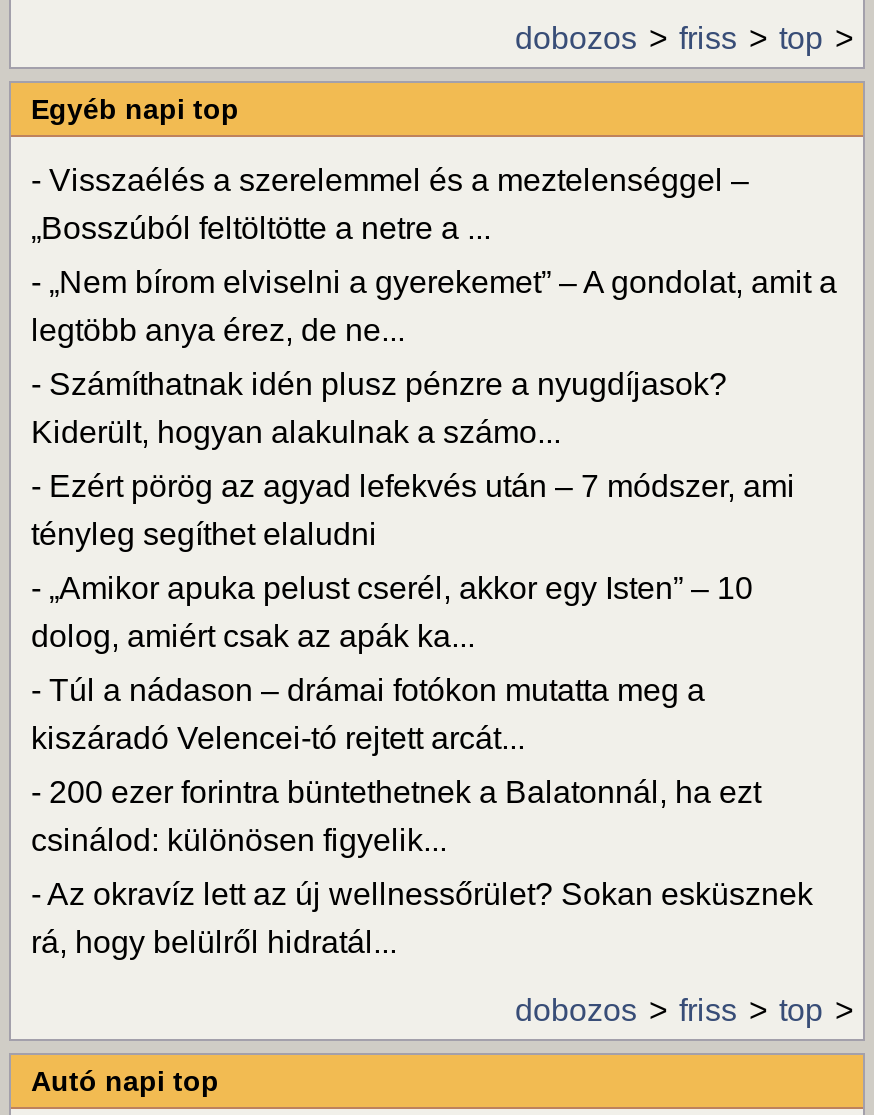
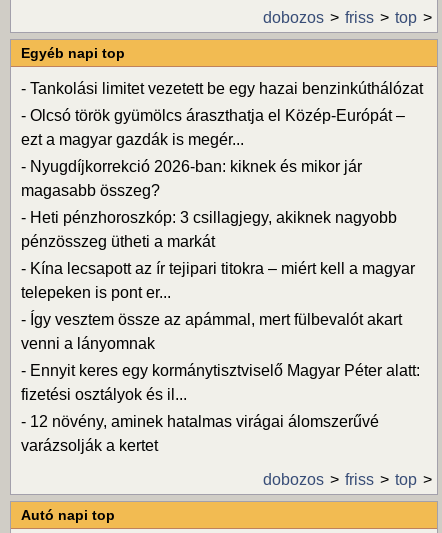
[31,163,749,245] - Visszaélés a szerelemmel és a meztelenséggel – | „Bosszúból feltöltötte a netre a ... -> [21,80,423,97] - Tankolási limitet vezetett be egy hazai benzinkúthálózat
[31,265,837,347] - „Nem bírom elviselni a gyerekemet” – A gondolat, amit a | legtöbb anya érez, de ne... -> [21,107,405,148] - Olcsó török gyümölcs áraszthatja el Közép-Európát – | ezt a magyar gazdák is megér...
[31,367,727,449] - Számíthatnak idén plusz pénzre a nyugdíjasok? | Kiderült, hogyan alakulnak a számo... -> [21,158,362,199] - Nyugdíjkorrekció 2026-ban: kiknek és mikor jár | magasabb összeg?
[31,469,795,551] - Ezért pörög az agyad lefekvés után – 7 módszer, ami | tényleg segíthet elaludni -> [21,209,397,250] - Heti pénzhoroszkóp: 3 csillagjegy, akiknek nagyobb | pénzösszeg ütheti a markát
[31,571,753,653] - „Amikor apuka pelust cserél, akkor egy Isten” – 10 | dolog, amiért csak az apák ka... -> [21,260,415,301] - Kína lecsapott az ír tejipari titokra – miért kell a magyar | telepeken is pont er...
[31,673,705,755] - Túl a nádason – drámai fotókon mutatta meg a | kiszáradó Velencei-tó rejtett arcát... -> [21,311,402,352] - Így vesztem össze az apámmal, mert fülbevalót akart | venni a lányomnak
[31,775,761,857] - 200 ezer forintra büntethetnek a Balatonnál, ha ezt | csinálod: különösen figyelik... -> [21,362,420,403] - Ennyit keres egy kormánytisztviselő Magyar Péter alatt: | fizetési osztályok és il...
[31,877,813,959] - Az okravíz lett az új wellnessőrület? Sokan esküsznek | rá, hogy belülről hidratál... -> [21,413,379,454] - 12 növény, aminek hatalmas virágai álomszerűvé | varázsolják a kertet

